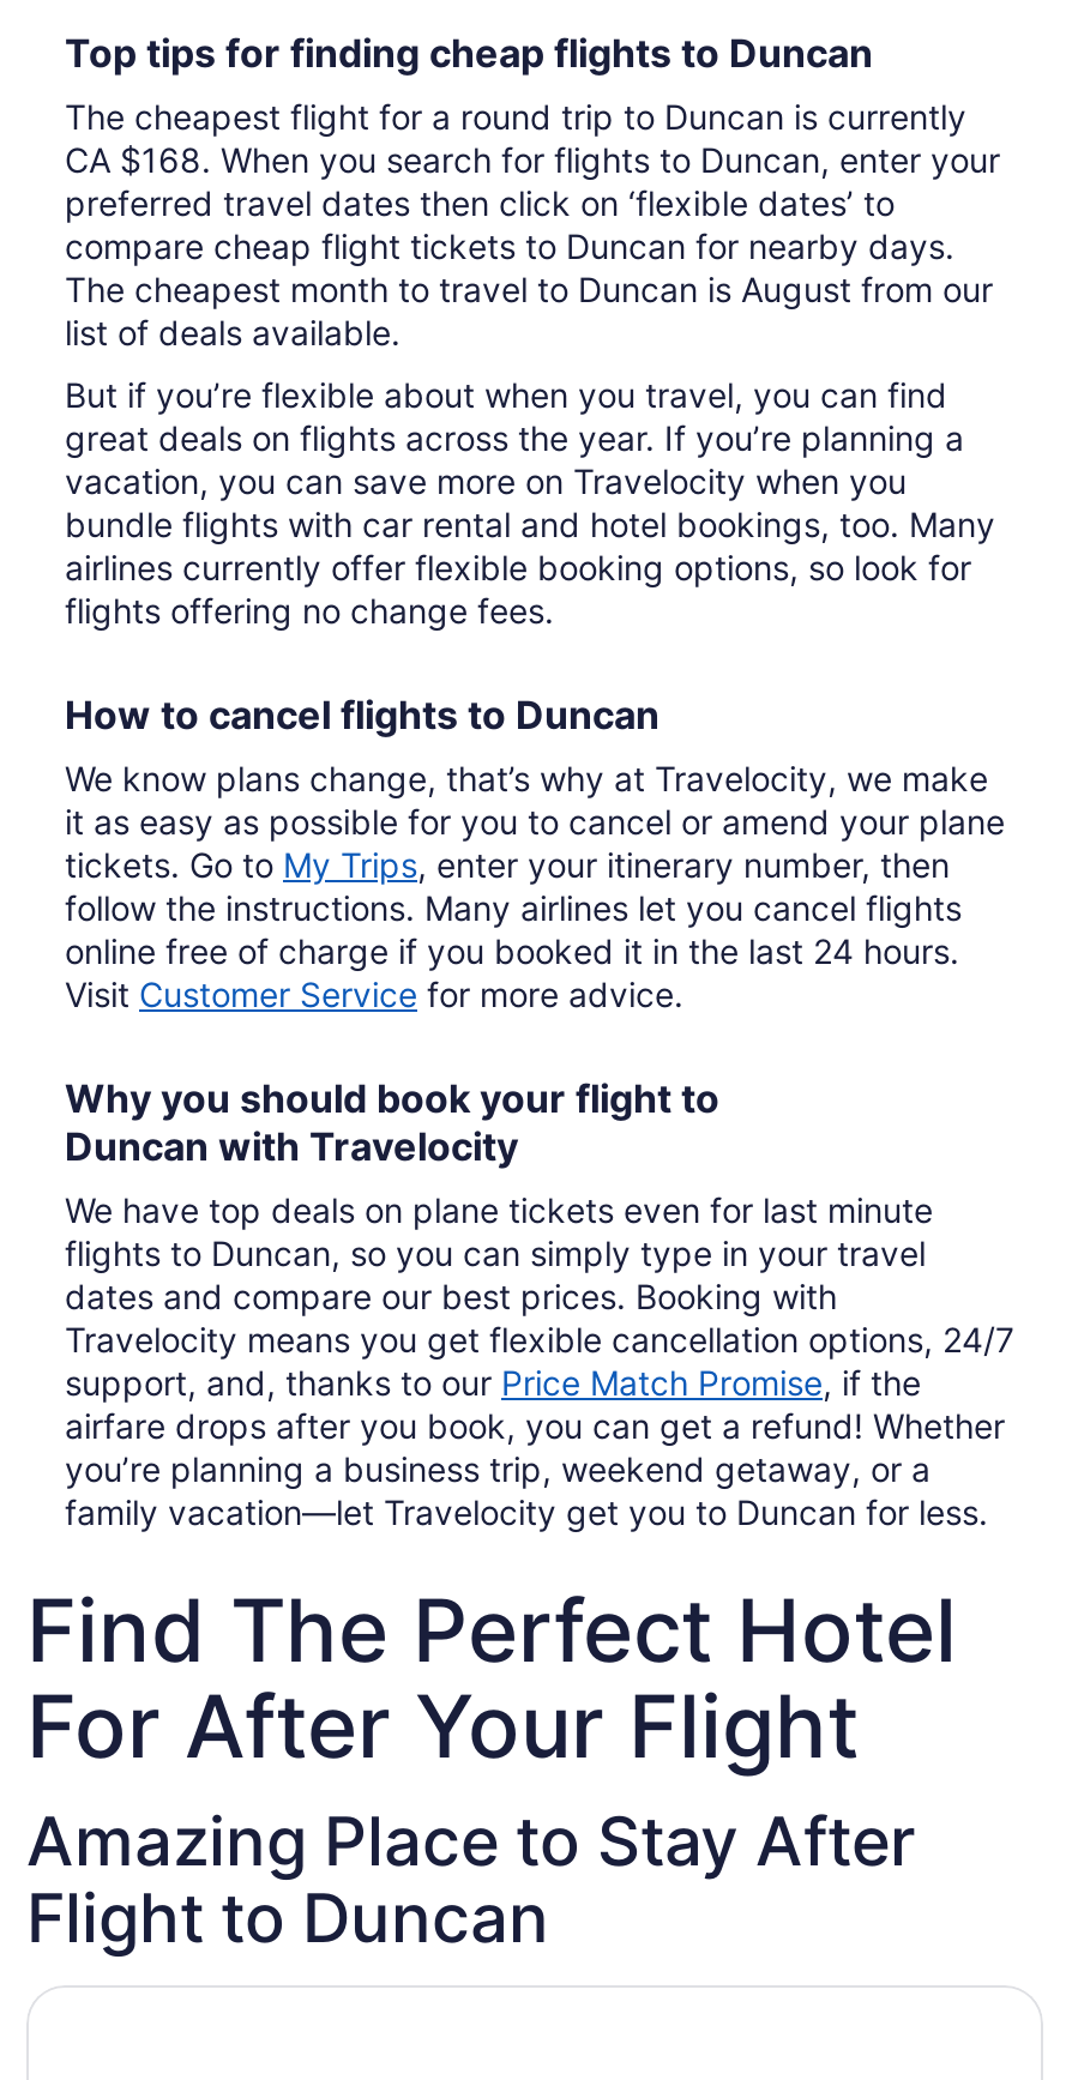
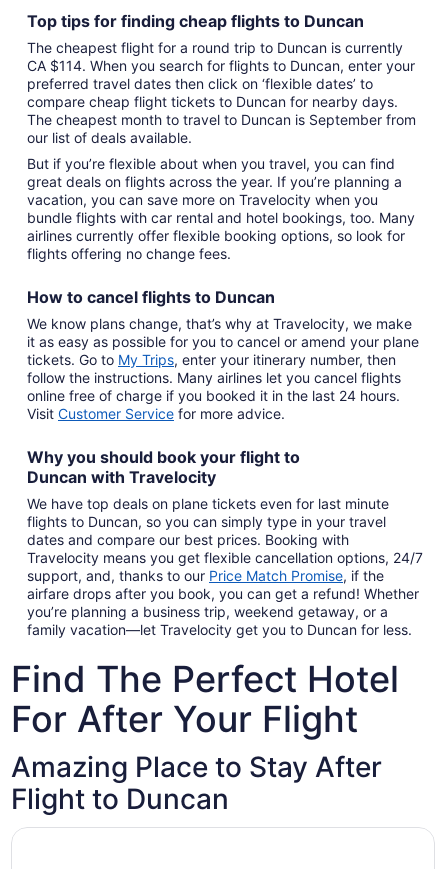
[65,140,1000,180] CA $168. When you search for flights to Duncan, enter your -> [27,57,415,74] CA $114. When you search for flights to Duncan, enter your
[65,269,993,353] The cheapest month to travel to Duncan is August from our | list of deals available. -> [27,111,416,146] The cheapest month to travel to Duncan is September from | our list of deals available.

